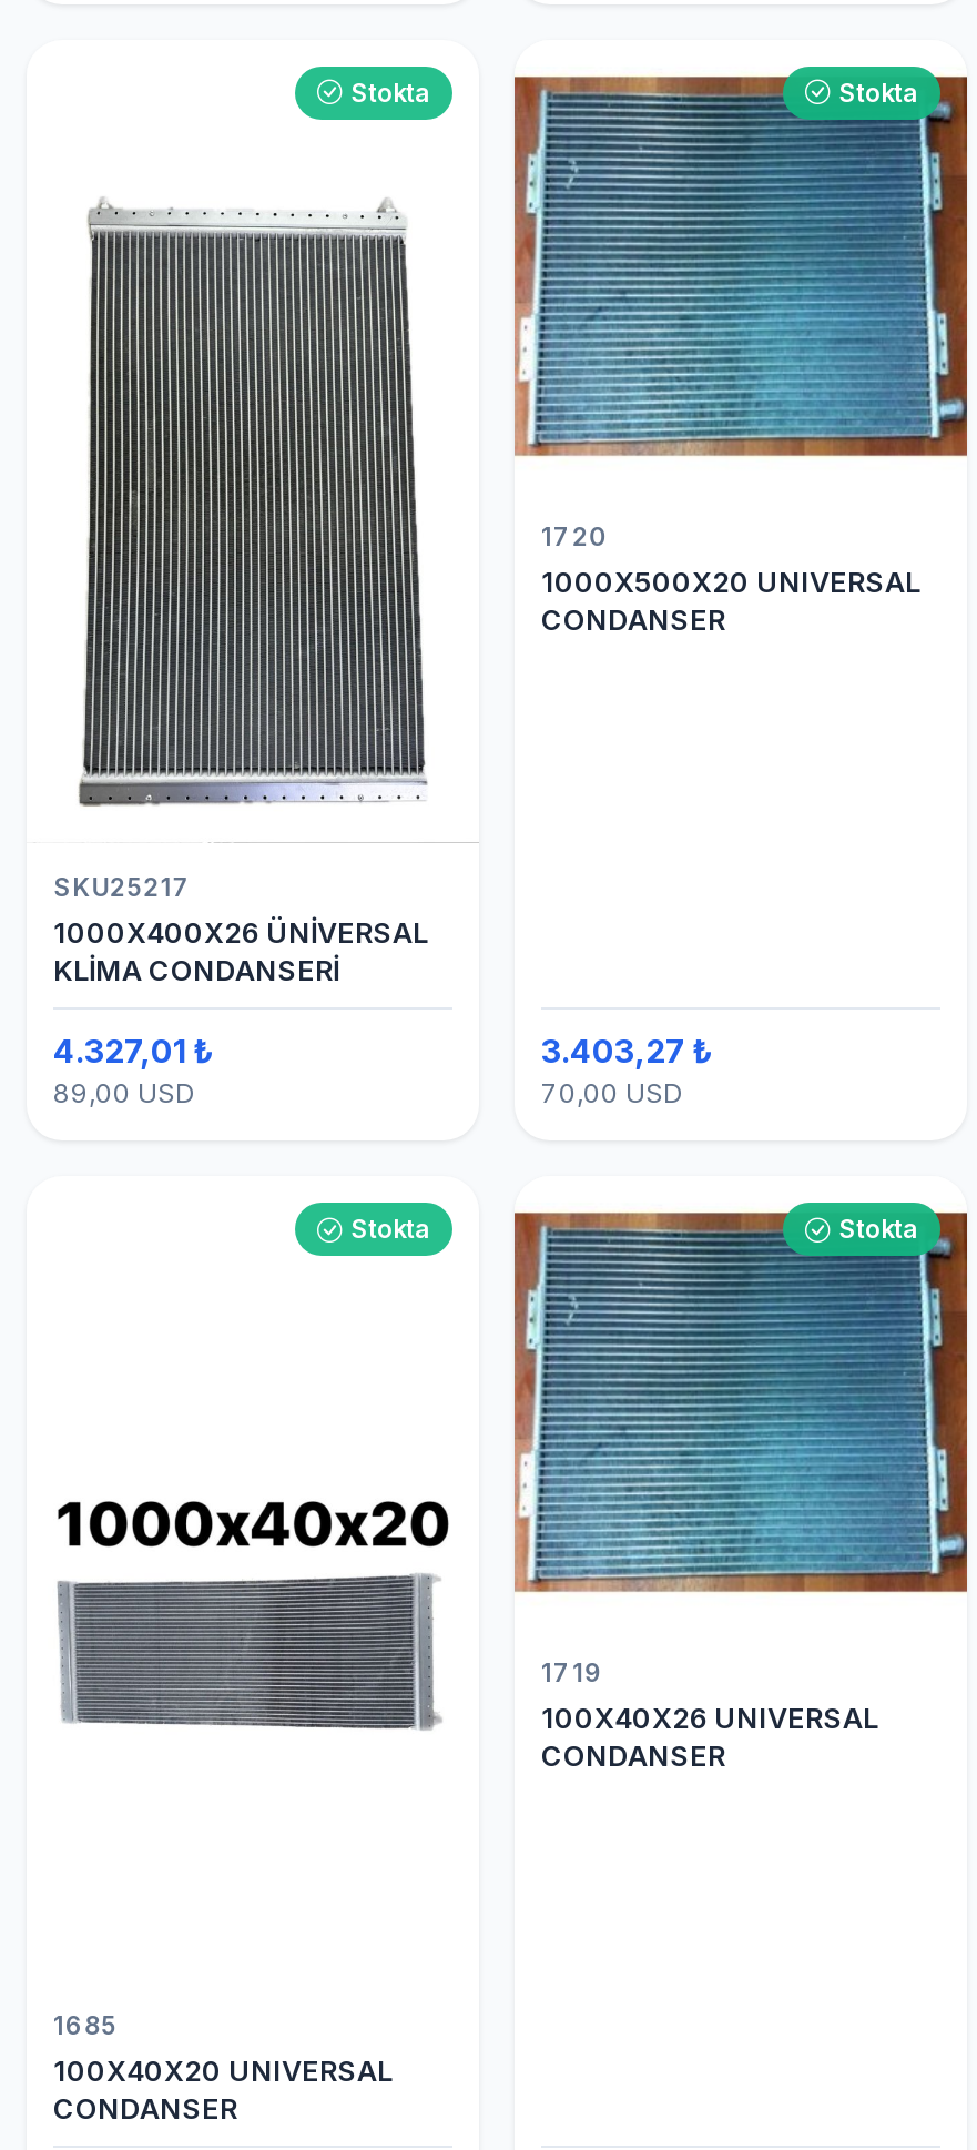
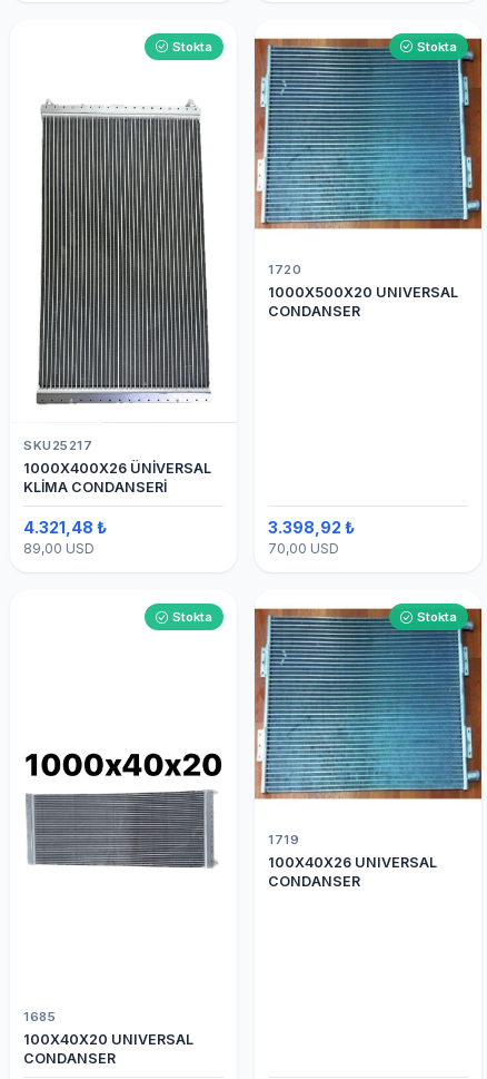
[53,1032,213,1070] 4.327,01 ₺ -> [23,518,107,537] 4.321,48 ₺
[541,1032,712,1070] 3.403,27 ₺ -> [268,518,355,537] 3.398,92 ₺

